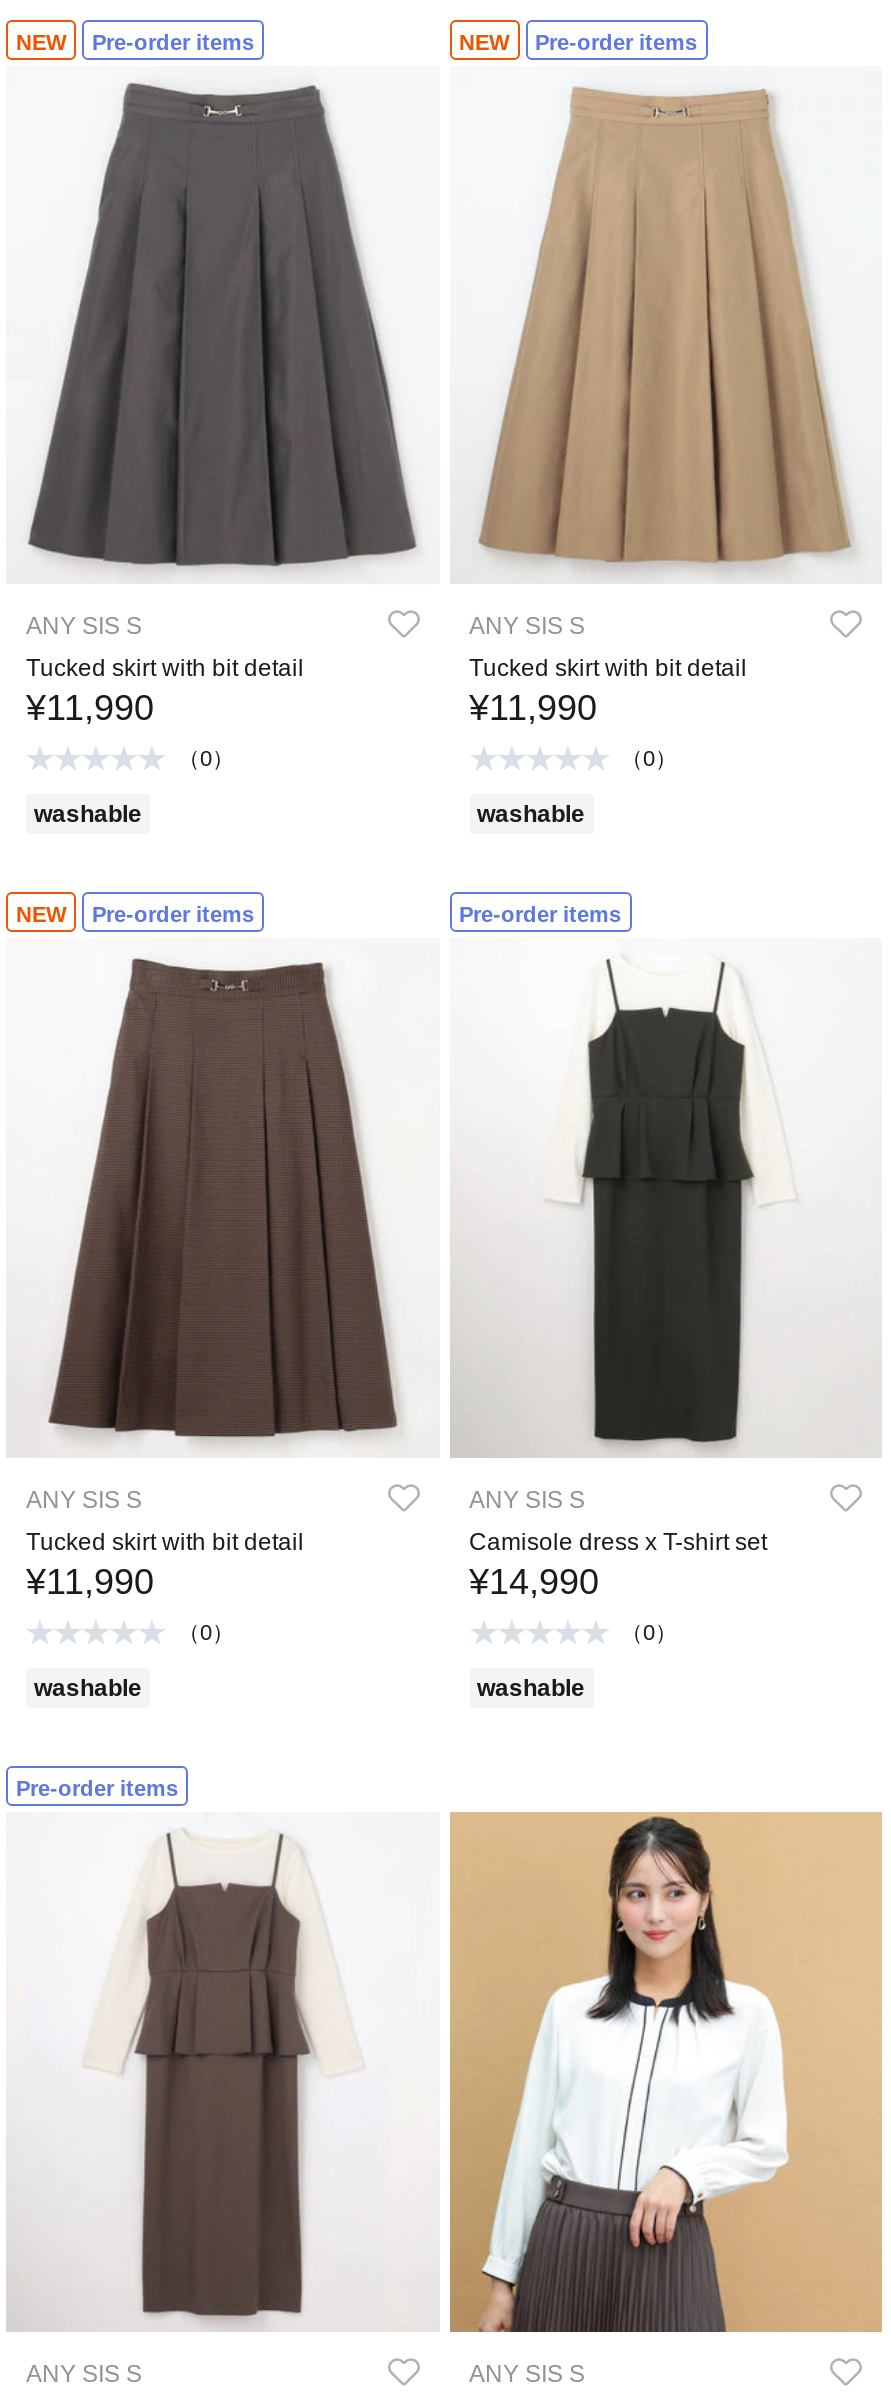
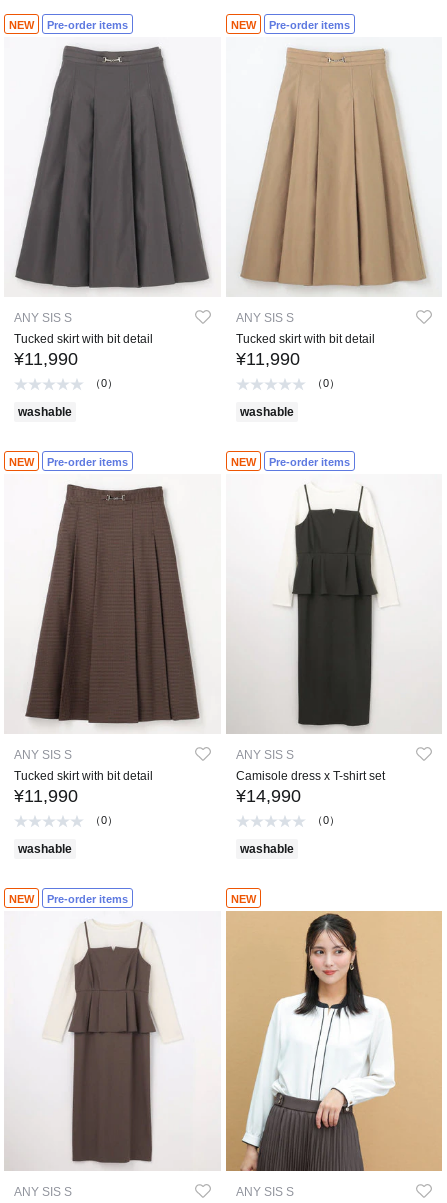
none -> [230,456,255,468] NEW
none -> [9,893,34,905] NEW
none -> [230,893,255,905] NEW

